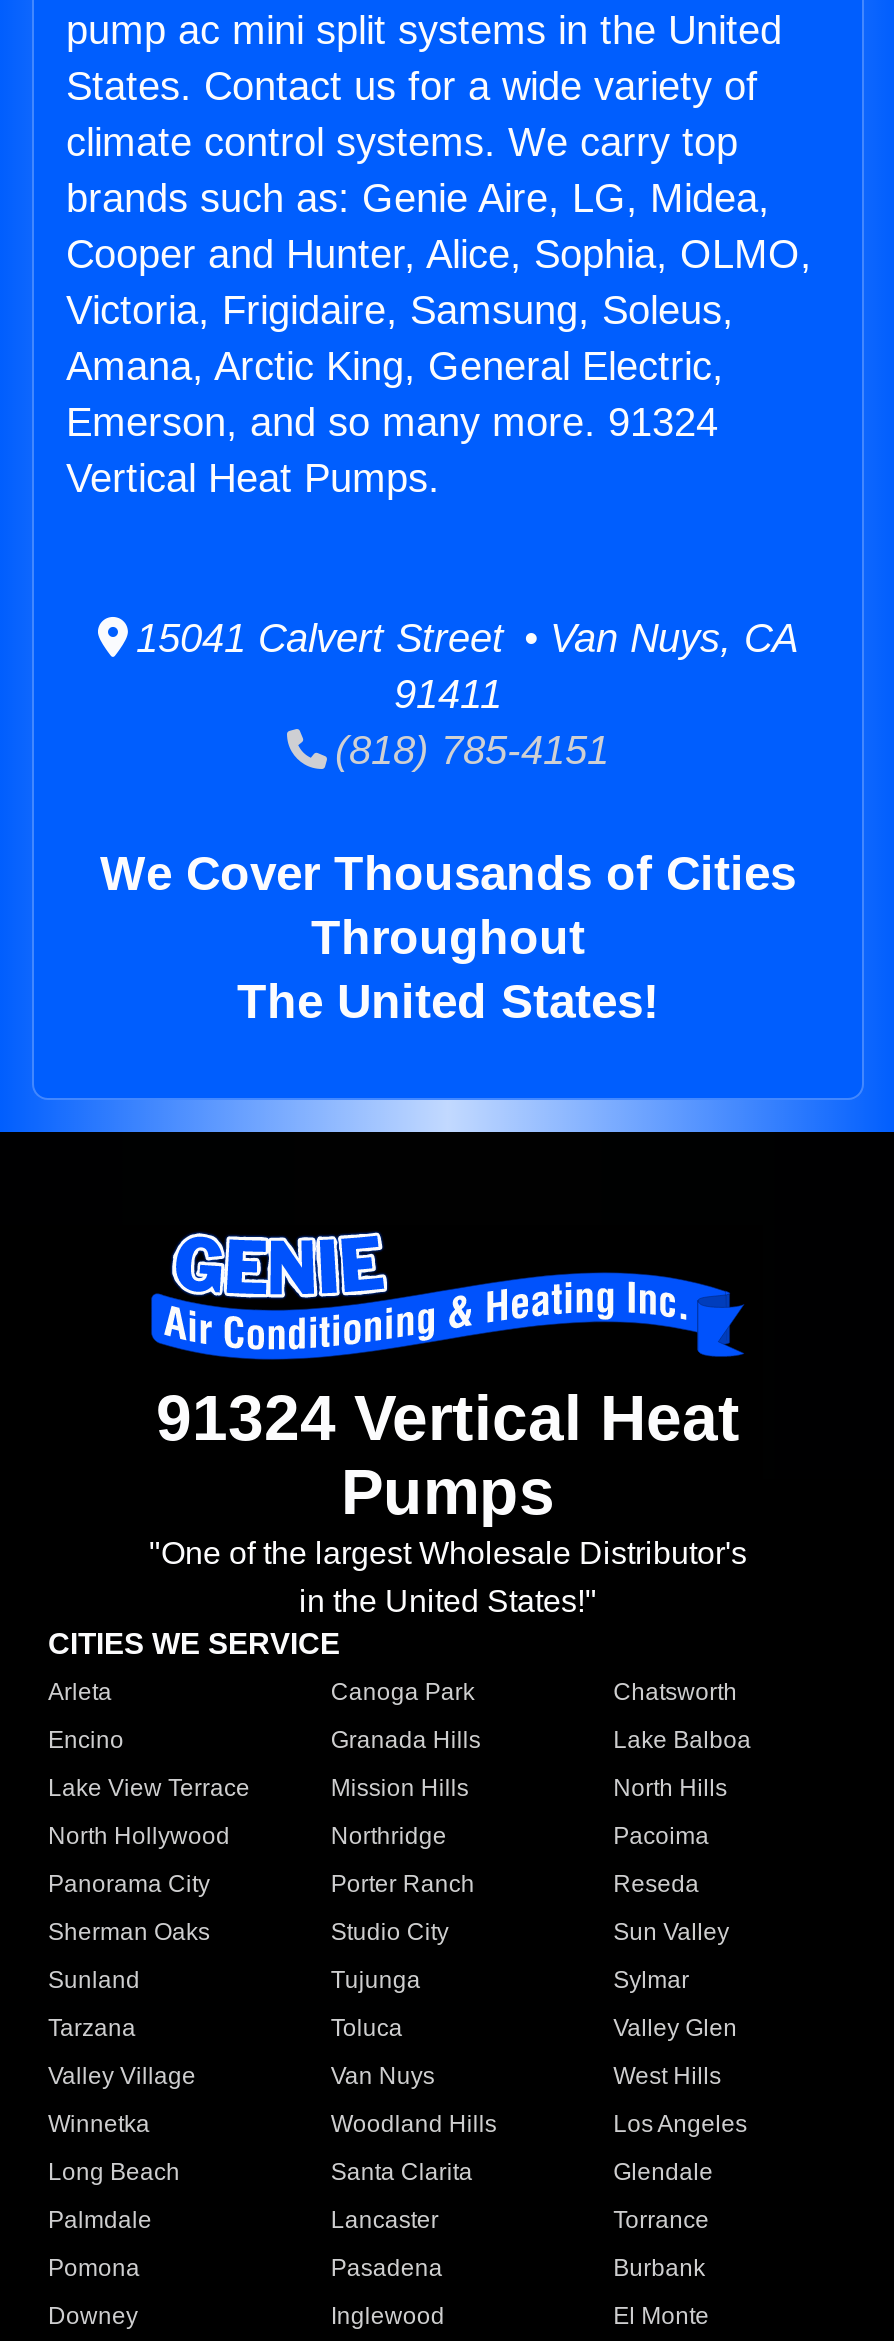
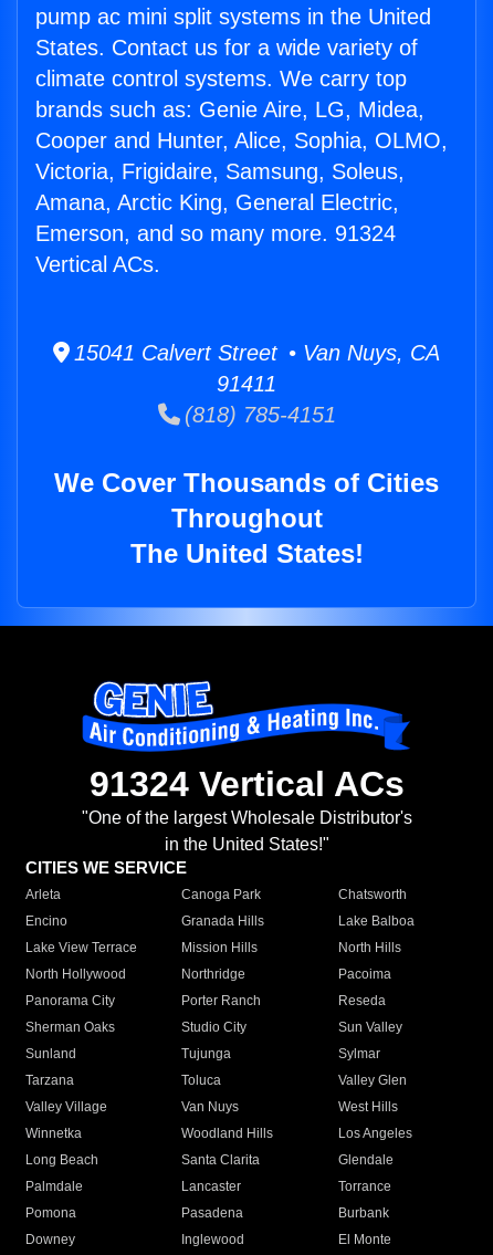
[66,456,440,500] Vertical Heat Pumps. -> [35,252,160,277] Vertical ACs.
[156,1383,740,1529] 91324 Vertical Heat | Pumps -> [89,764,404,804] 91324 Vertical ACs

